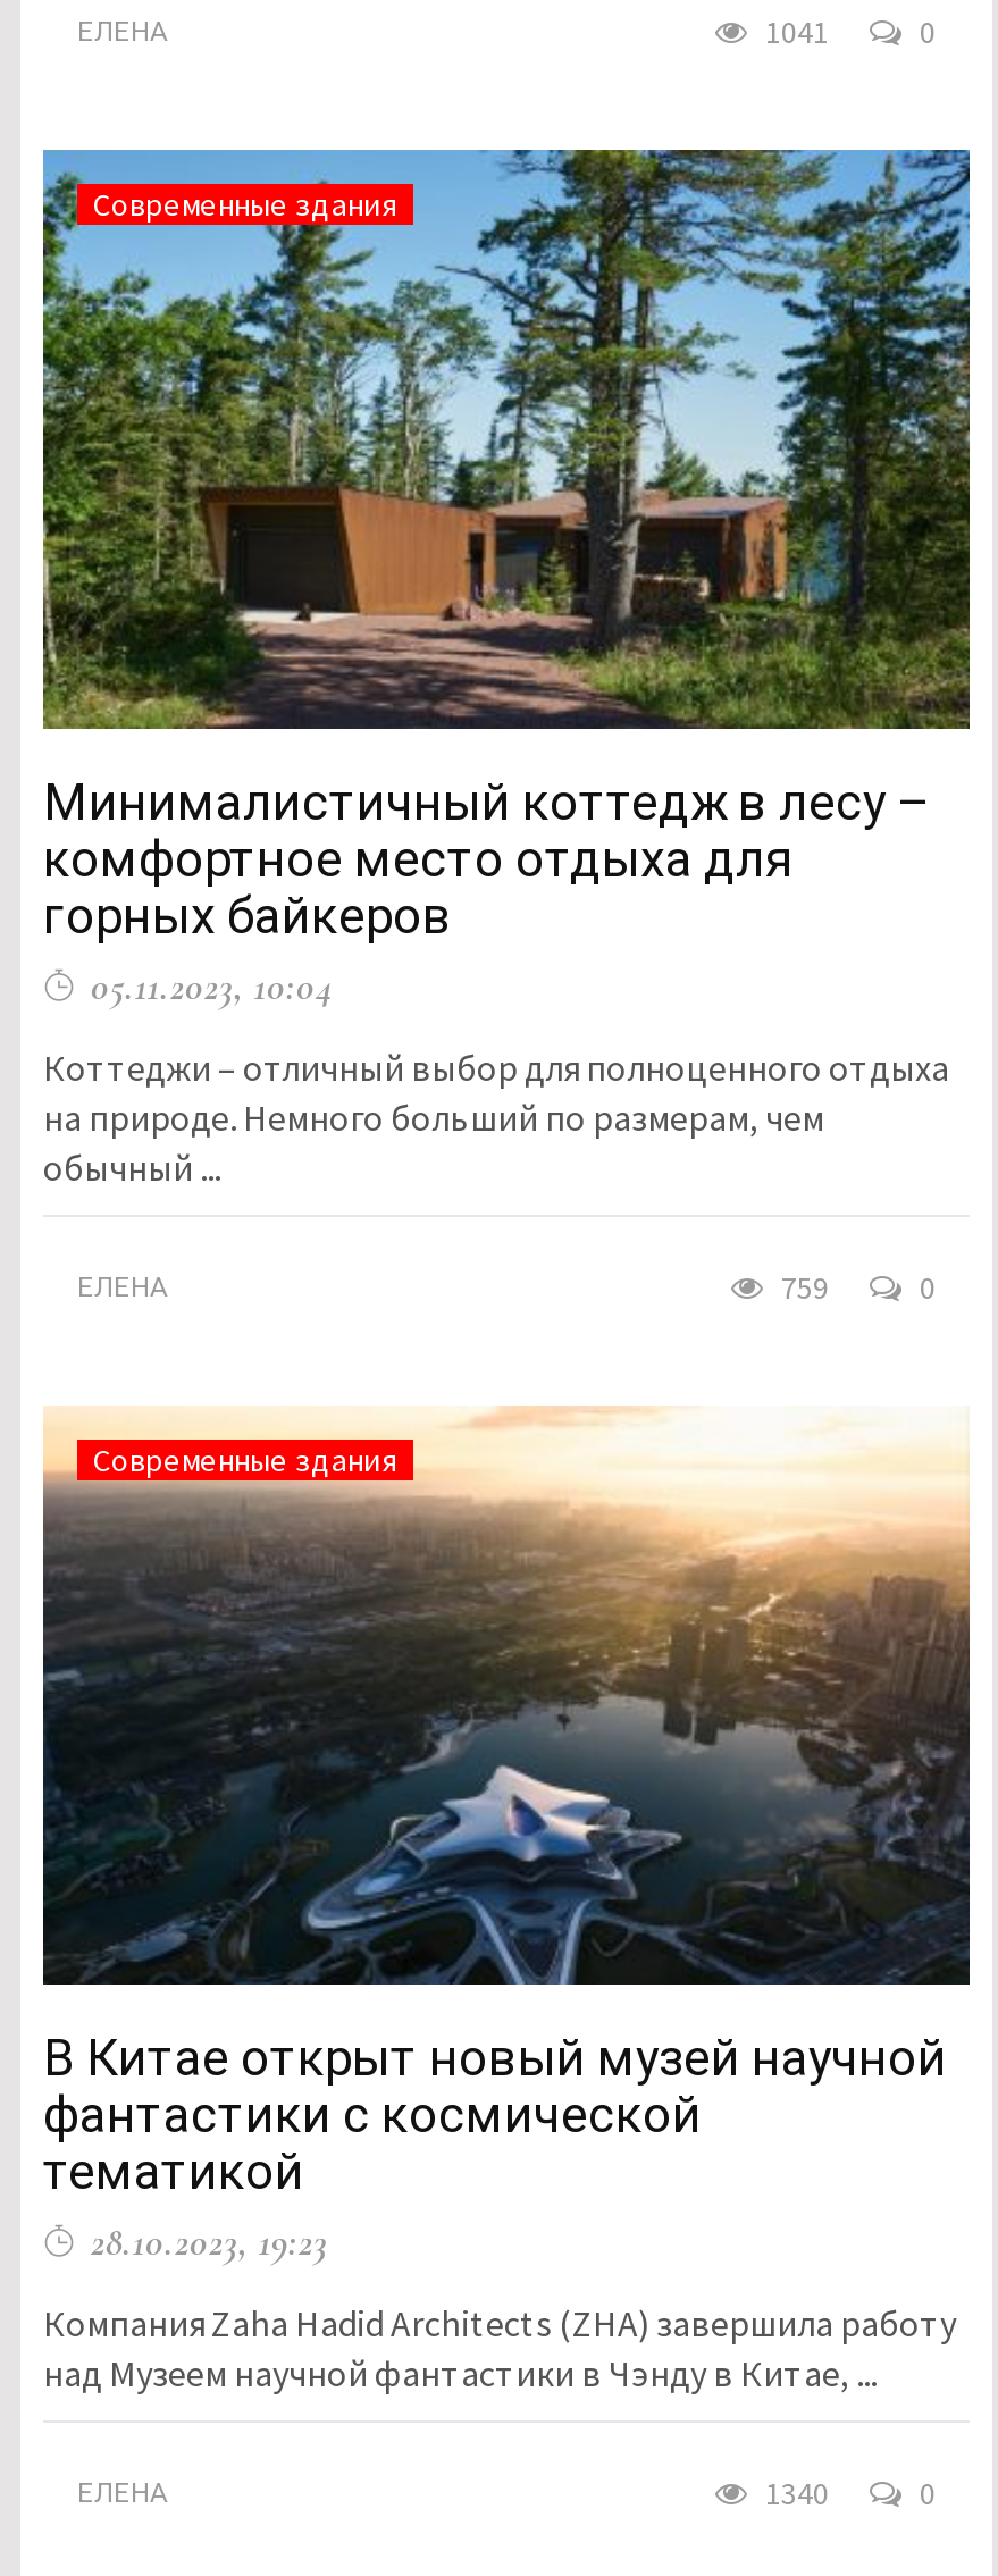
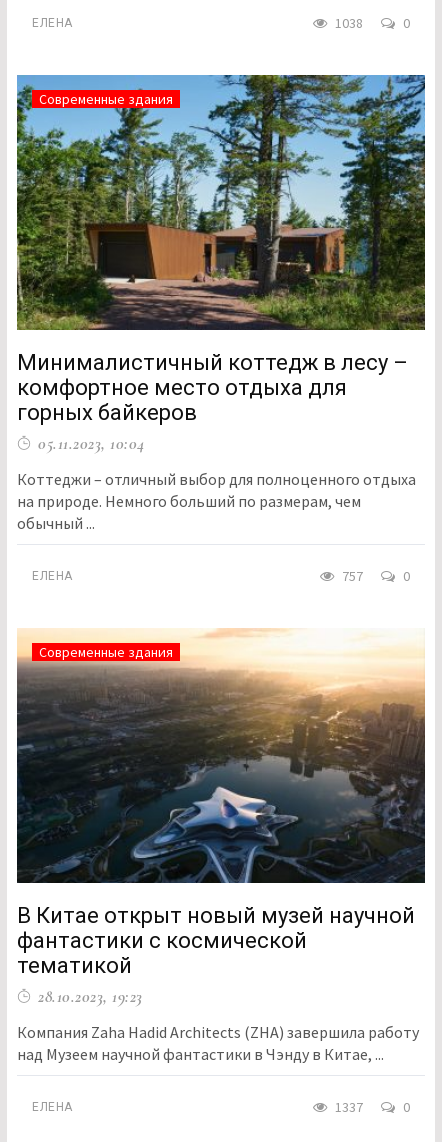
[758,12,829,52] 1041 -> [332,14,363,32] 1038
[774,1267,829,1308] 759 -> [339,567,363,585] 757
[758,2473,829,2514] 1340 -> [332,1098,363,1116] 1337

